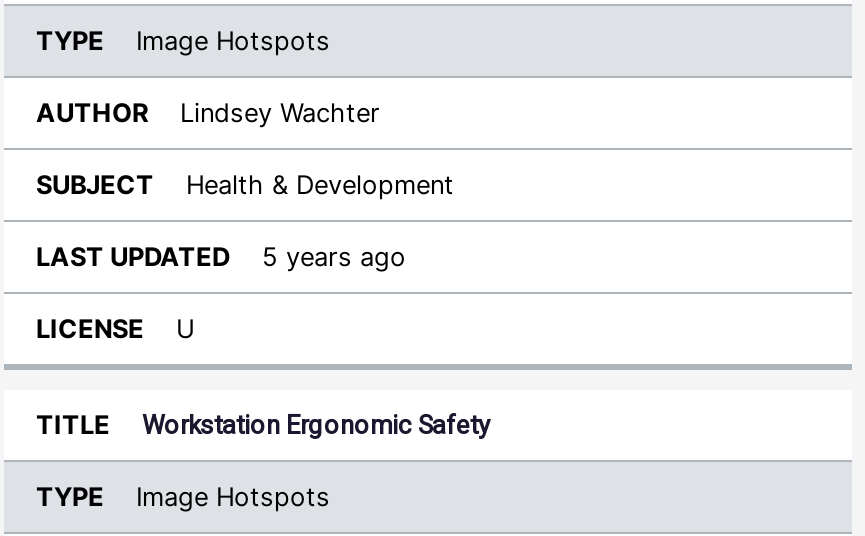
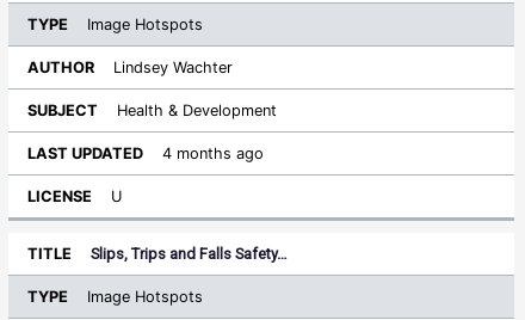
[262,242,406,272] 5 years ago -> [162,144,264,162] 4 months ago
[142,410,490,440] Workstation Ergonomic Safety -> [91,245,288,263] Slips, Trips and Falls Safety…

